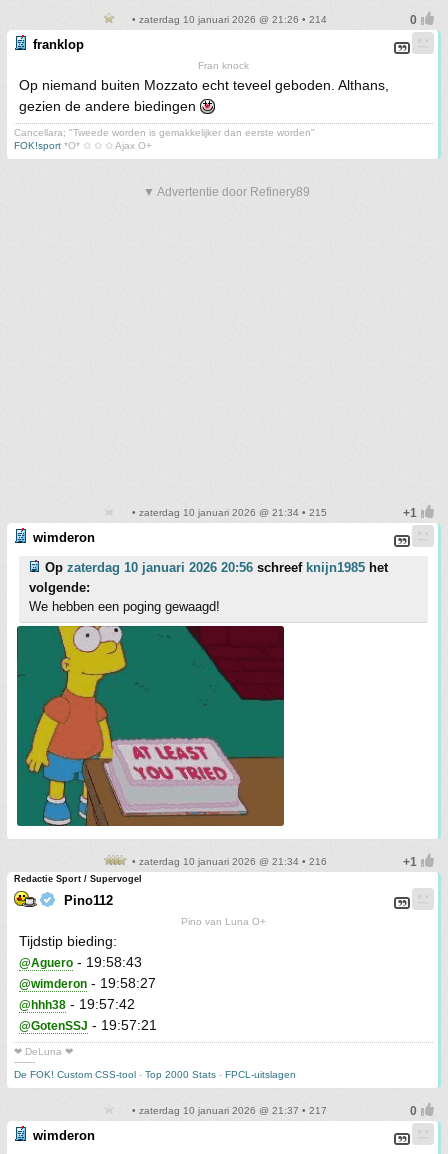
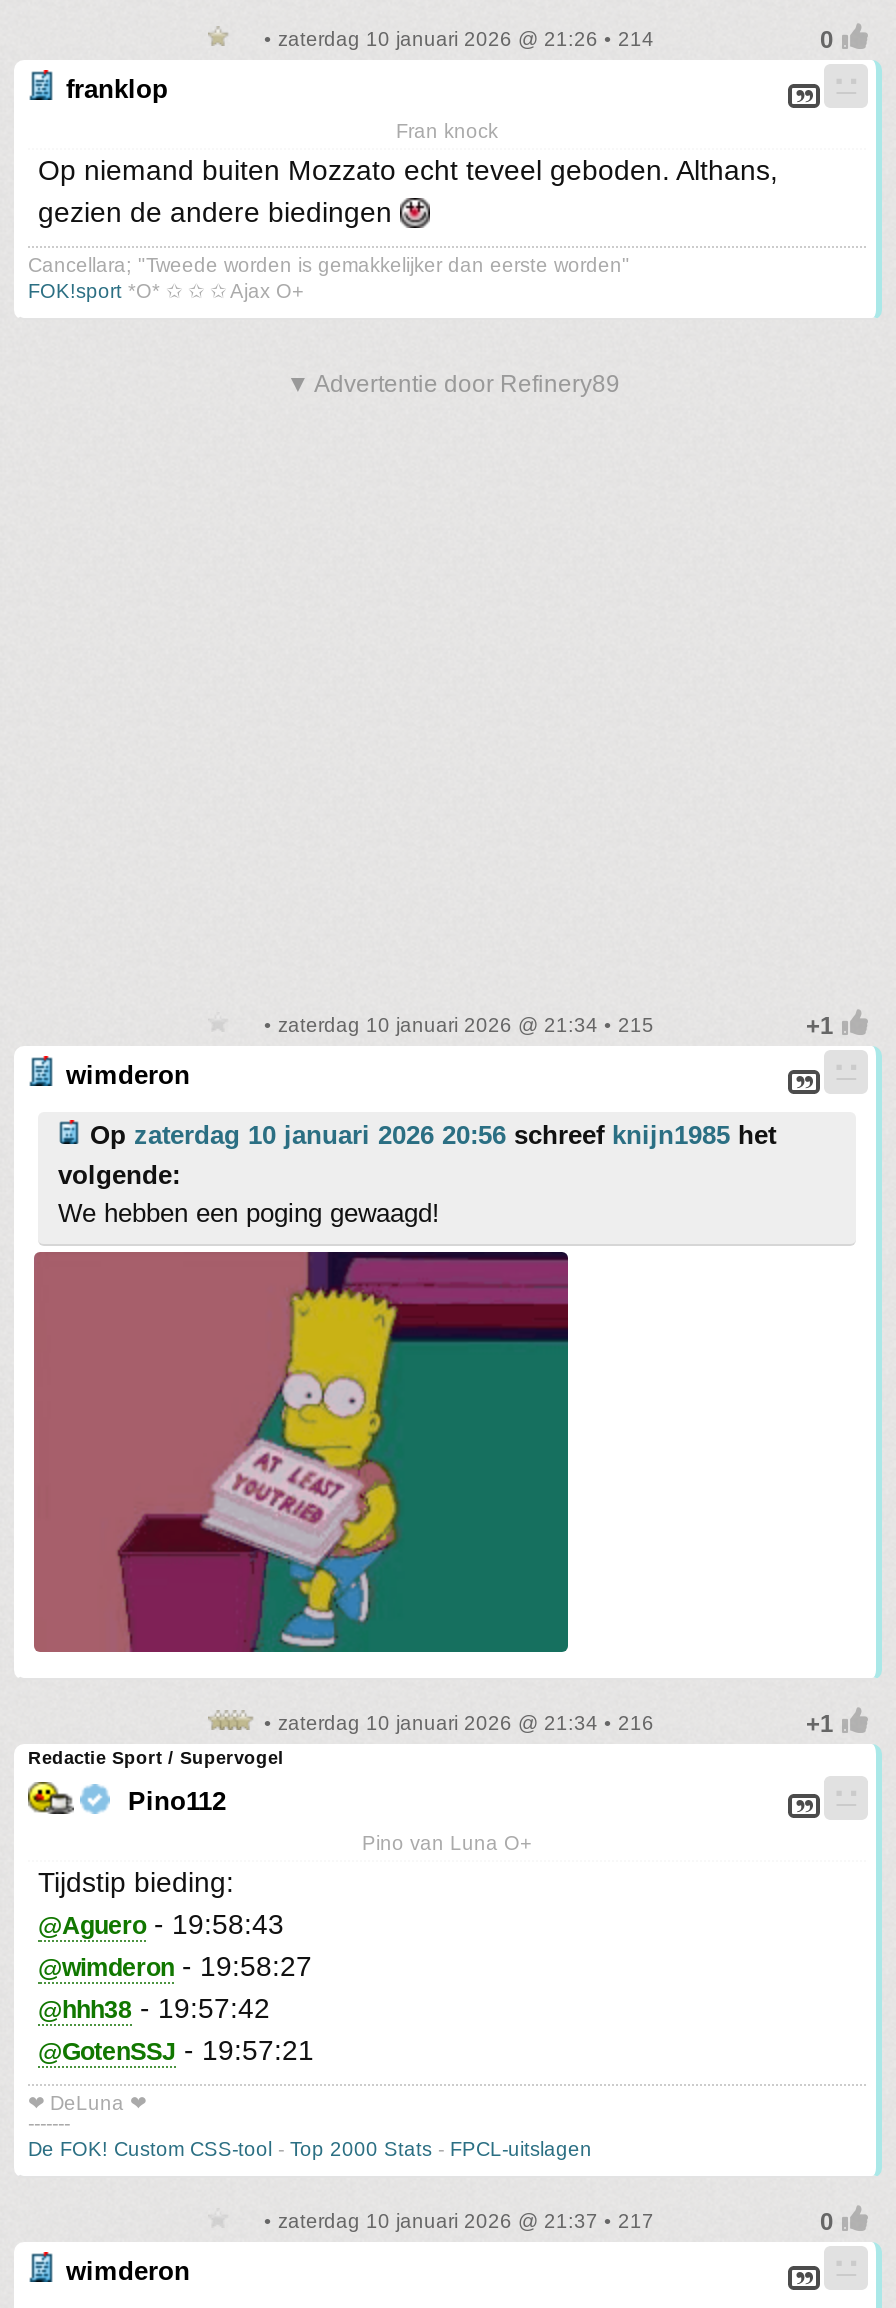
[16,625,285,827] [image] -> [32,1250,570,1654] [image]

